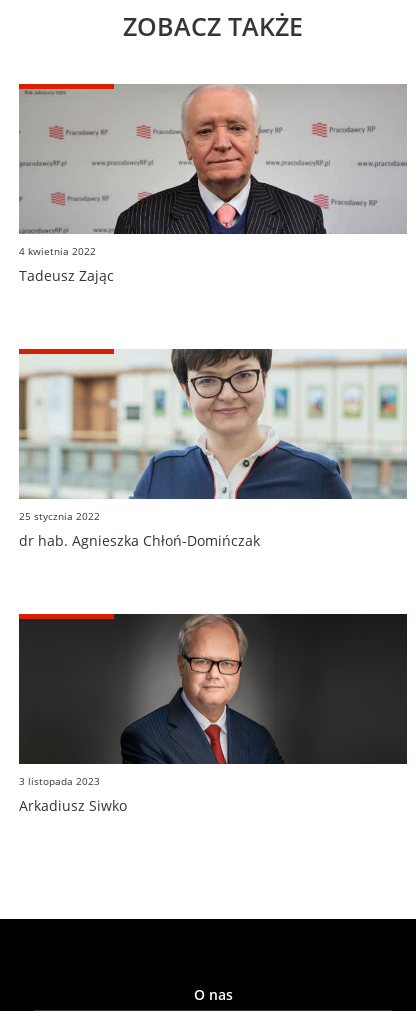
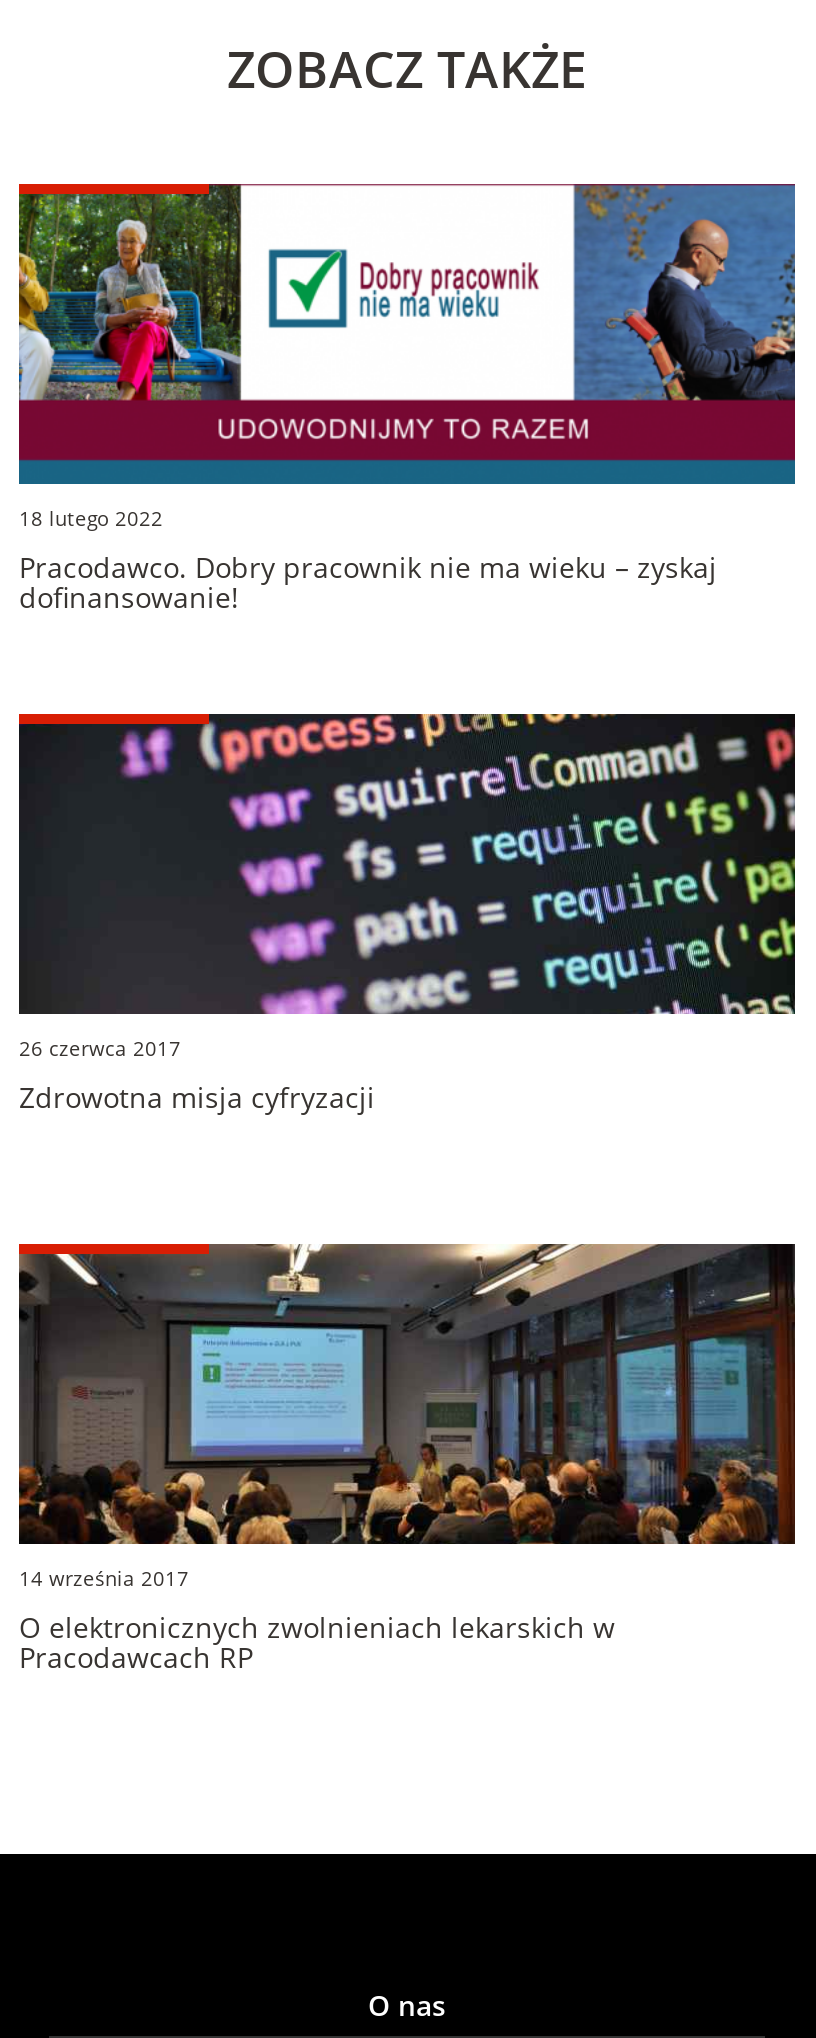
[18,84,407,285] [image] | 4 kwietnia 2022 | Tadeusz Zając -> [17,184,797,616] [image] | 18 lutego 2022 | Pracodawco. Dobry pracownik nie ma wieku – zyskaj | dofinansowanie!
[18,348,407,550] [image] | 25 stycznia 2022 | dr hab. Agnieszka Chłoń-Domińczak -> [17,712,797,1116] [image] | 26 czerwca 2017 | Zdrowotna misja cyfryzacji
[19,613,406,815] [image] | 3 listopada 2023 | Arkadiusz Siwko -> [17,1242,793,1676] [image] | 14 września 2017 | O elektronicznych zwolnieniach lekarskich w | Pracodawcach RP

